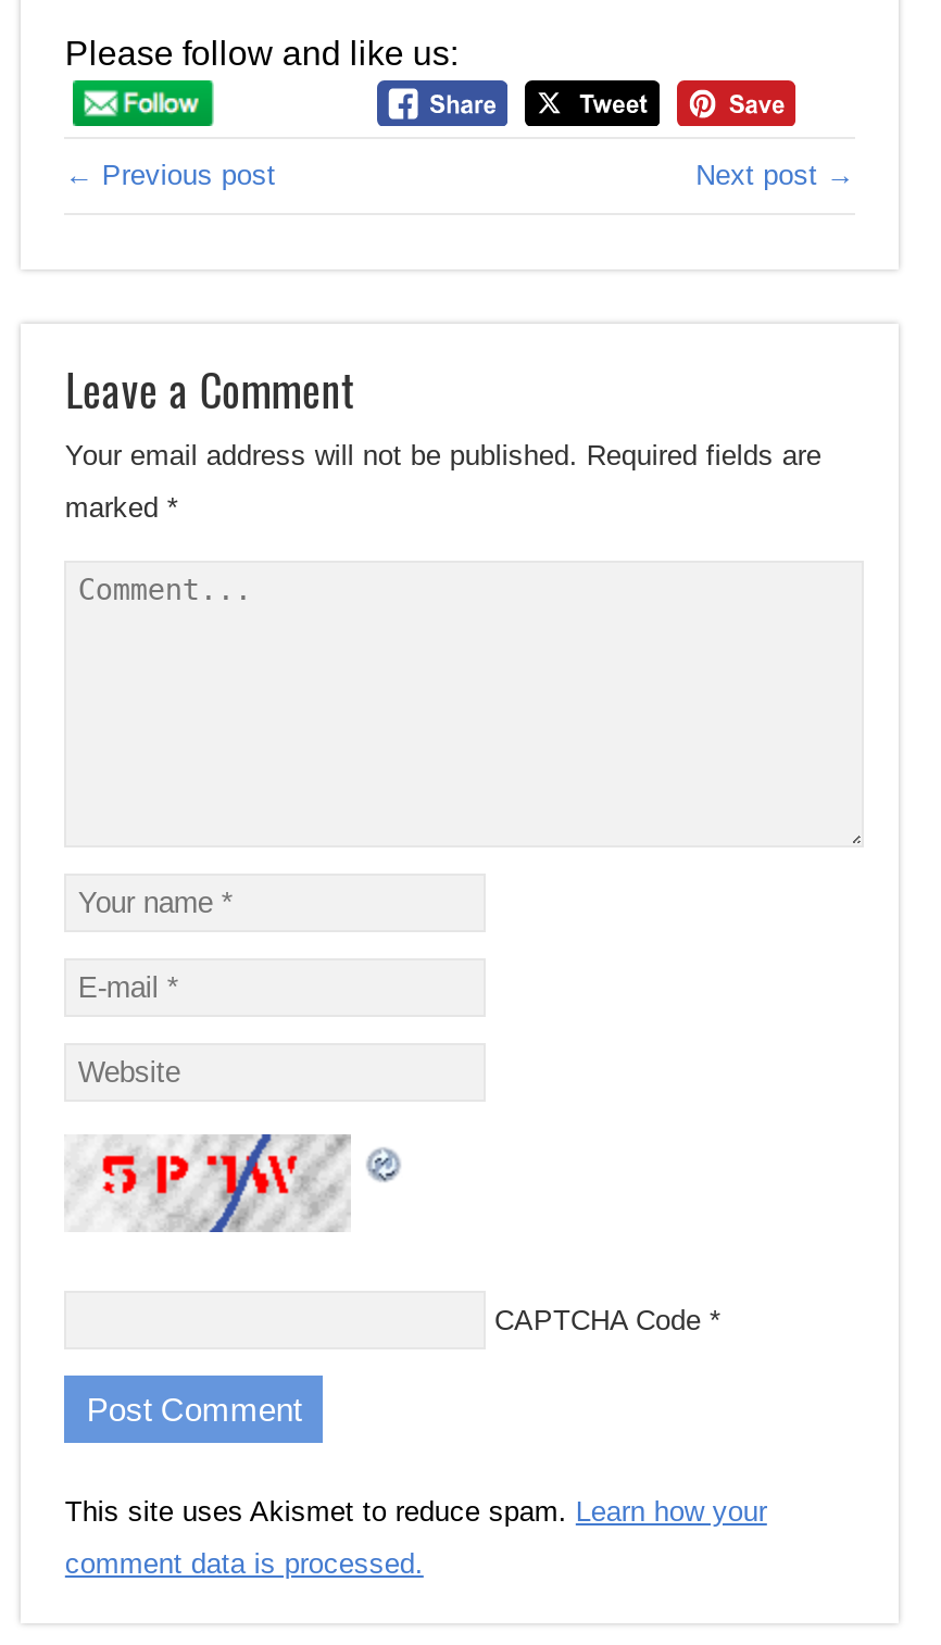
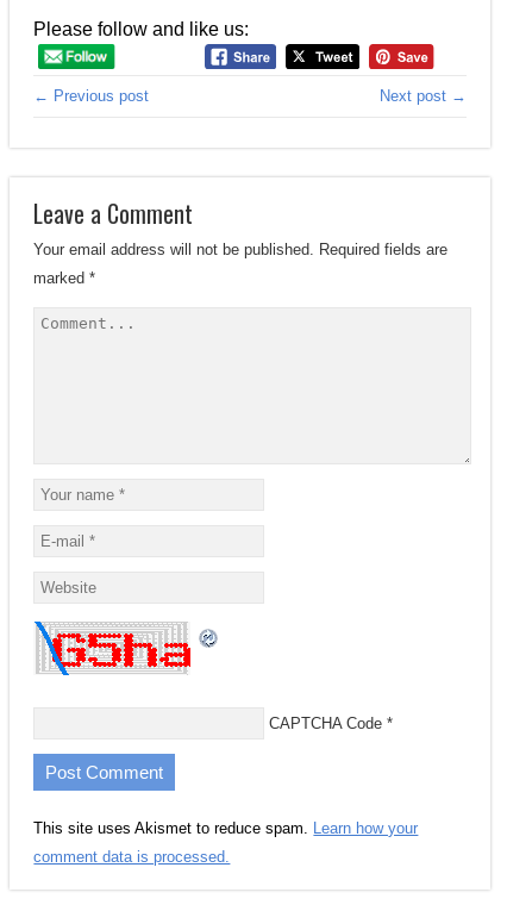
[68,1132,351,1234] [image] -> [35,620,192,676] [image]

